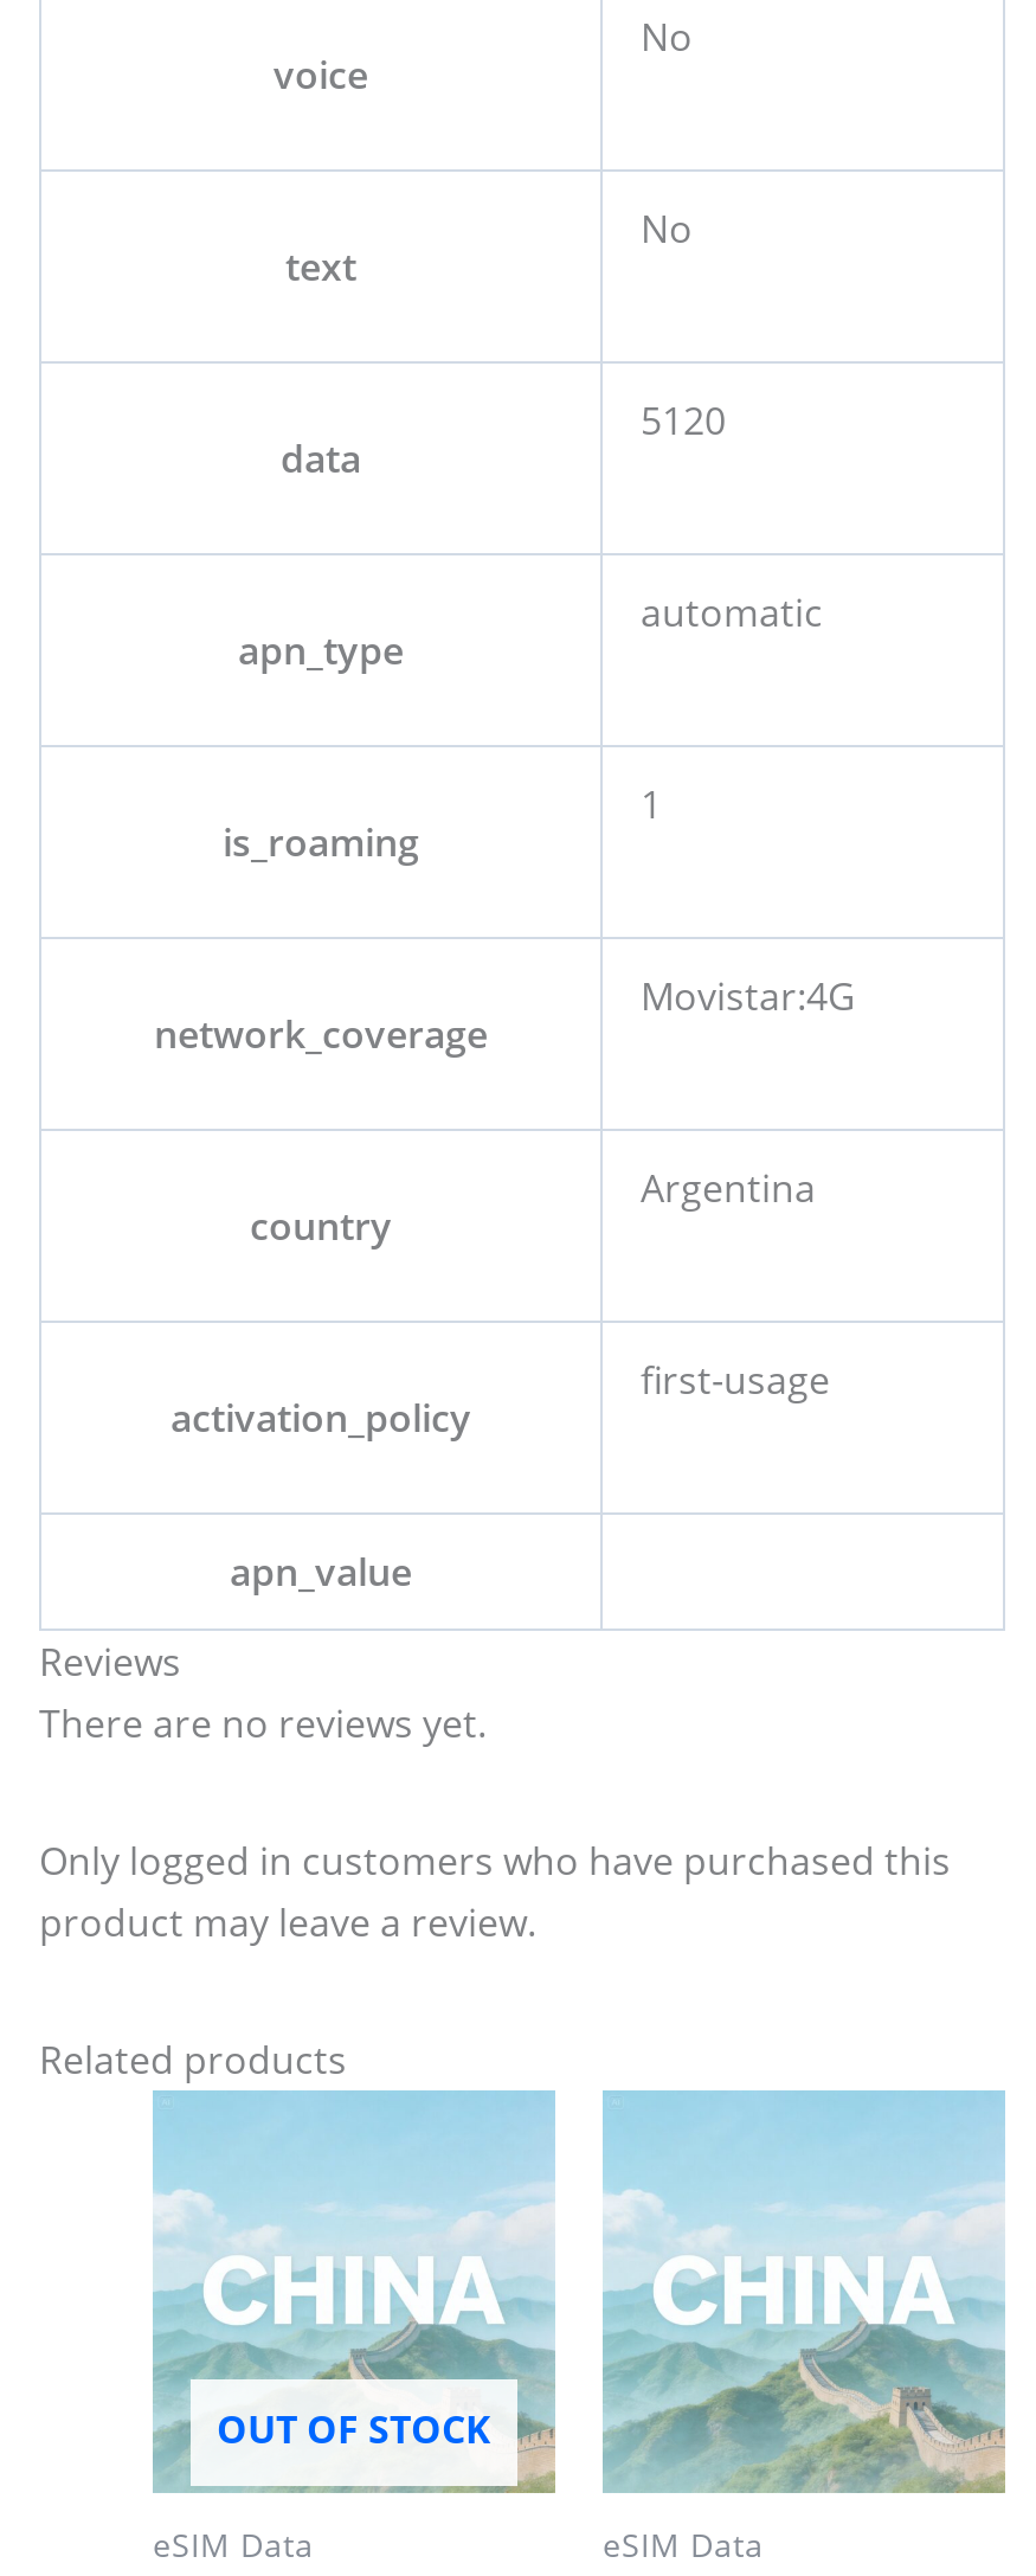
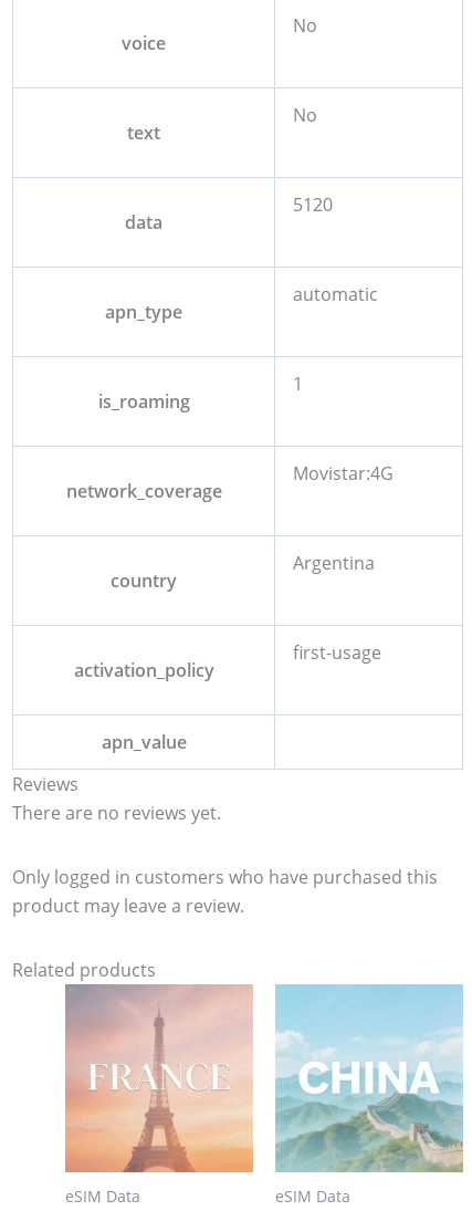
[150,2088,558,2495] [image] -> [64,983,254,1173] [image]
[217,2402,491,2454] OUT OF STOCK -> none

